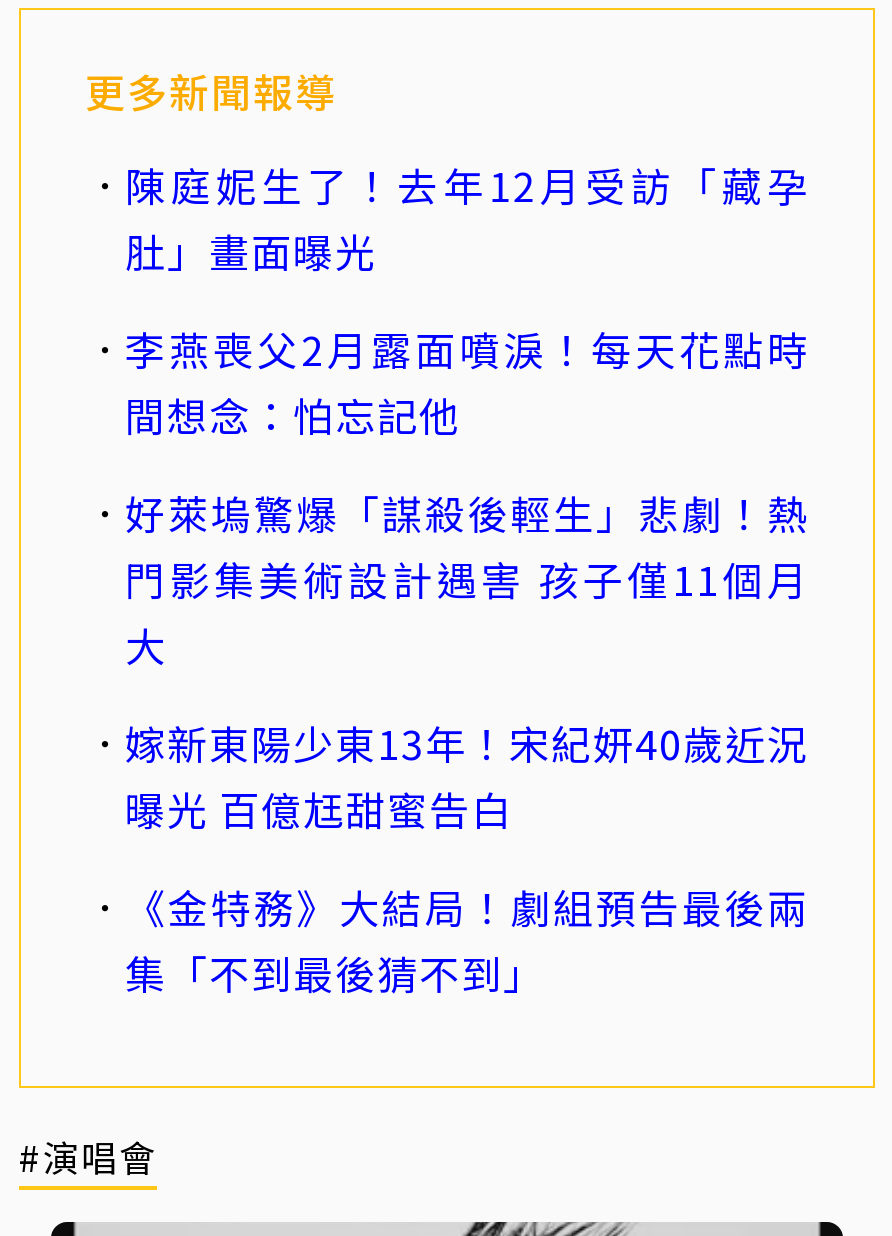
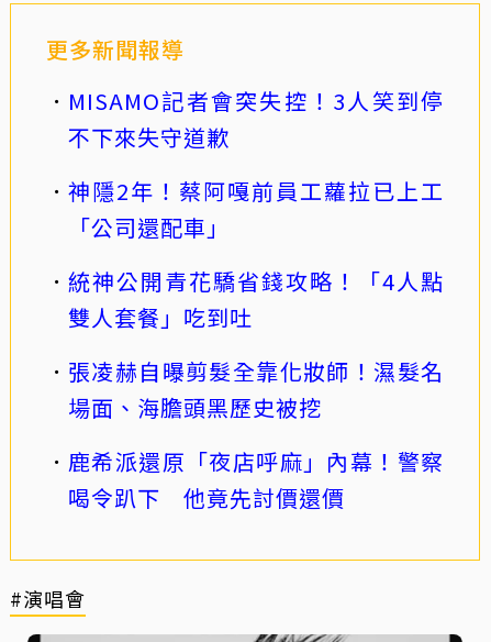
[125,155,809,279] 陳庭妮生了！去年12月受訪「藏孕 | 肚」畫面曝光 -> [68,84,444,152] MISAMO記者會突失控！3人笑到停 | 不下來失守道歉
[125,319,809,443] 李燕喪父2月露面噴淚！每天花點時 | 間想念：怕忘記他 -> [68,174,444,243] 神隱2年！蔡阿嘎前員工蘿拉已上工 | 「公司還配車」
[125,483,809,673] 好萊塢驚爆「謀殺後輕生」悲劇！熱 | 門影集美術設計遇害 孩子僅11個月 | 大 -> [68,265,444,333] 統神公開青花驕省錢攻略！「4人點 | 雙人套餐」吃到吐
[125,713,809,837] 嫁新東陽少東13年！宋紀妍40歲近況 | 曝光 百億尪甜蜜告白 -> [68,355,444,423] 張凌赫自曝剪髮全靠化妝師！濕髮名 | 場面、海膽頭黑歷史被挖
[125,877,809,1001] 《金特務》大結局！劇組預告最後兩 | 集「不到最後猜不到」 -> [68,445,444,513] 鹿希派還原「夜店呼麻」內幕！警察 | 喝令趴下 他竟先討價還價

